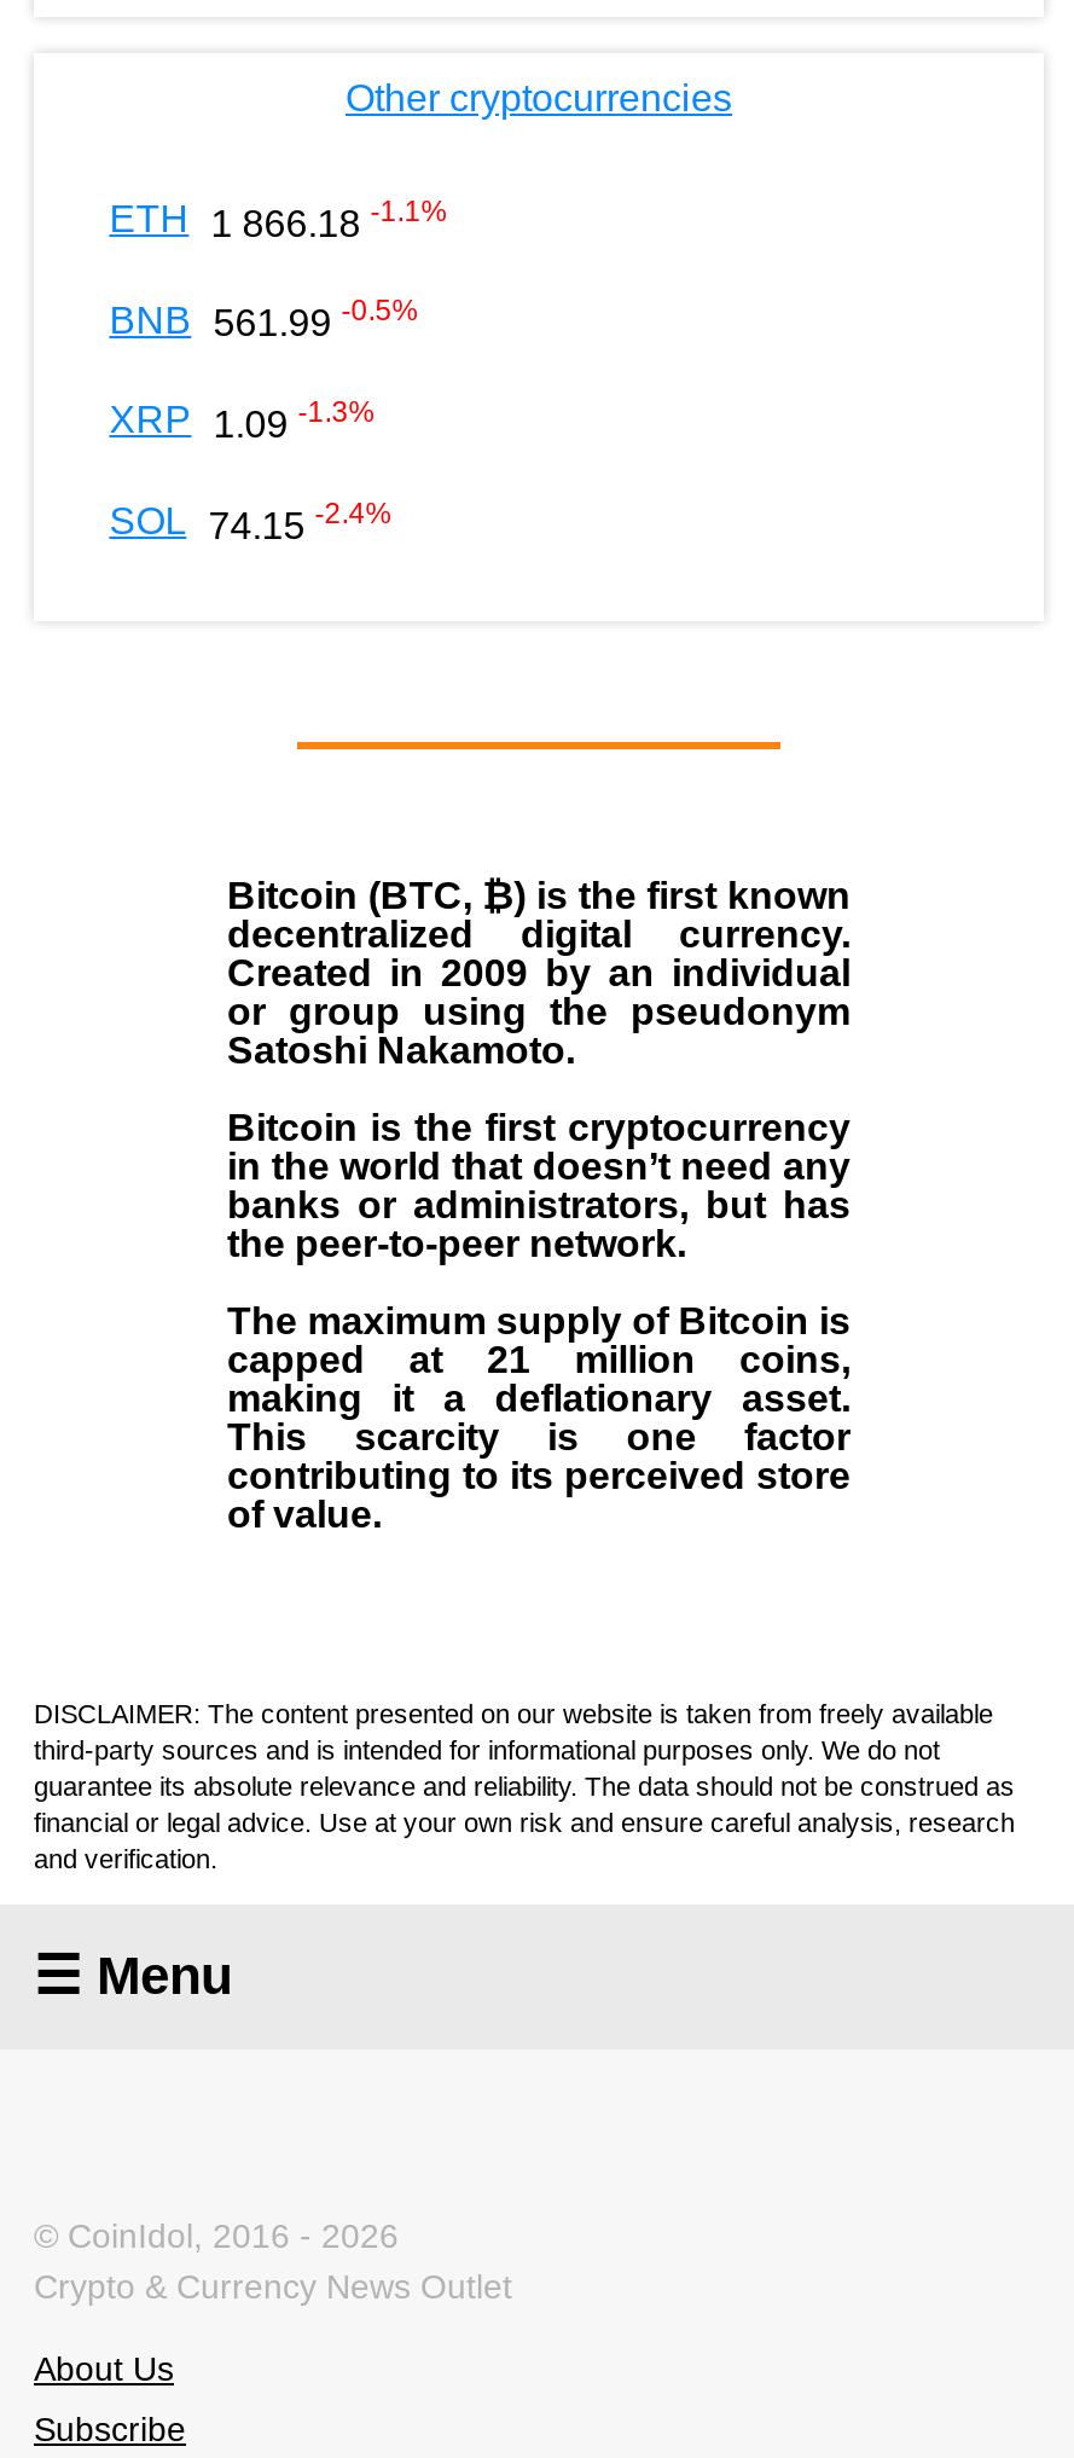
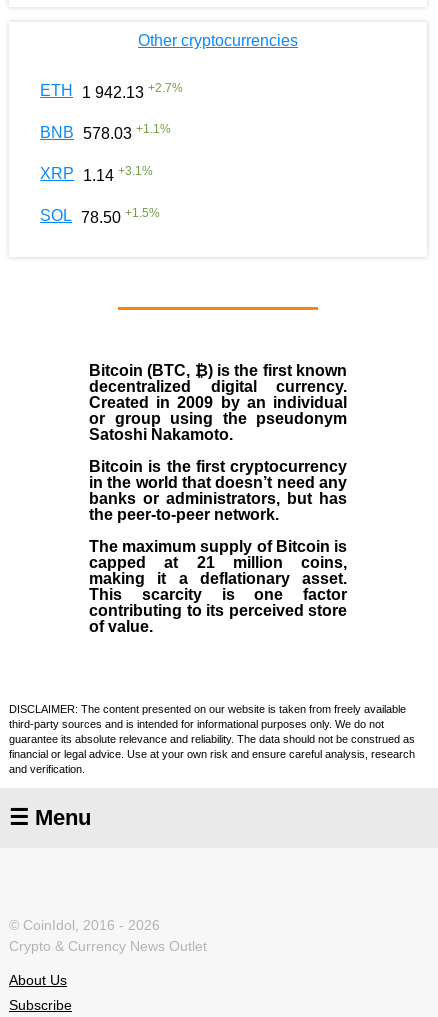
[109,194,447,243] ETH 1 866.18 -1.1% -> [40,80,183,101] ETH 1 942.13 +2.7%
[109,295,418,344] BNB 561.99 -0.5% -> [40,122,171,142] BNB 578.03 +1.1%
[109,395,375,445] XRP 1.09 -1.3% -> [40,164,153,184] XRP 1.14 +3.1%
[109,496,392,545] SOL 74.15 -2.4% -> [40,205,160,226] SOL 78.50 +1.5%

